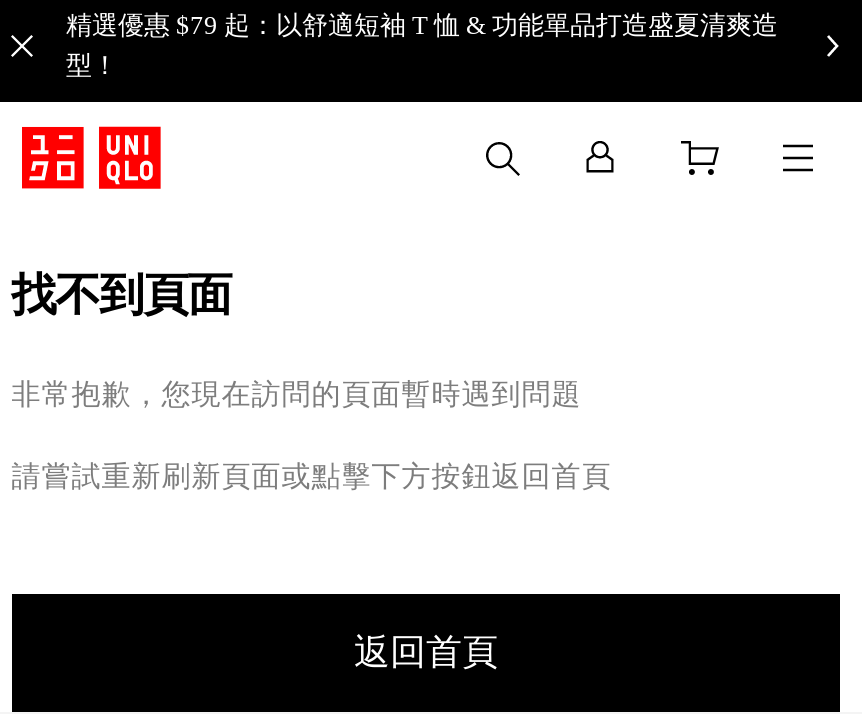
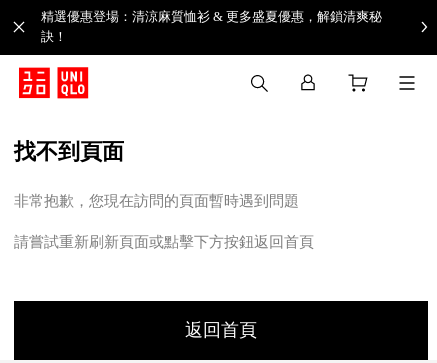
[66,10,778,80] 精選優惠 $79 起：以舒適短袖 T 恤 & 功能單品打造盛夏清爽造 | 型！ -> [41,9,382,44] 精選優惠登場：清涼麻質恤衫 & 更多盛夏優惠，解鎖清爽秘 | 訣！

